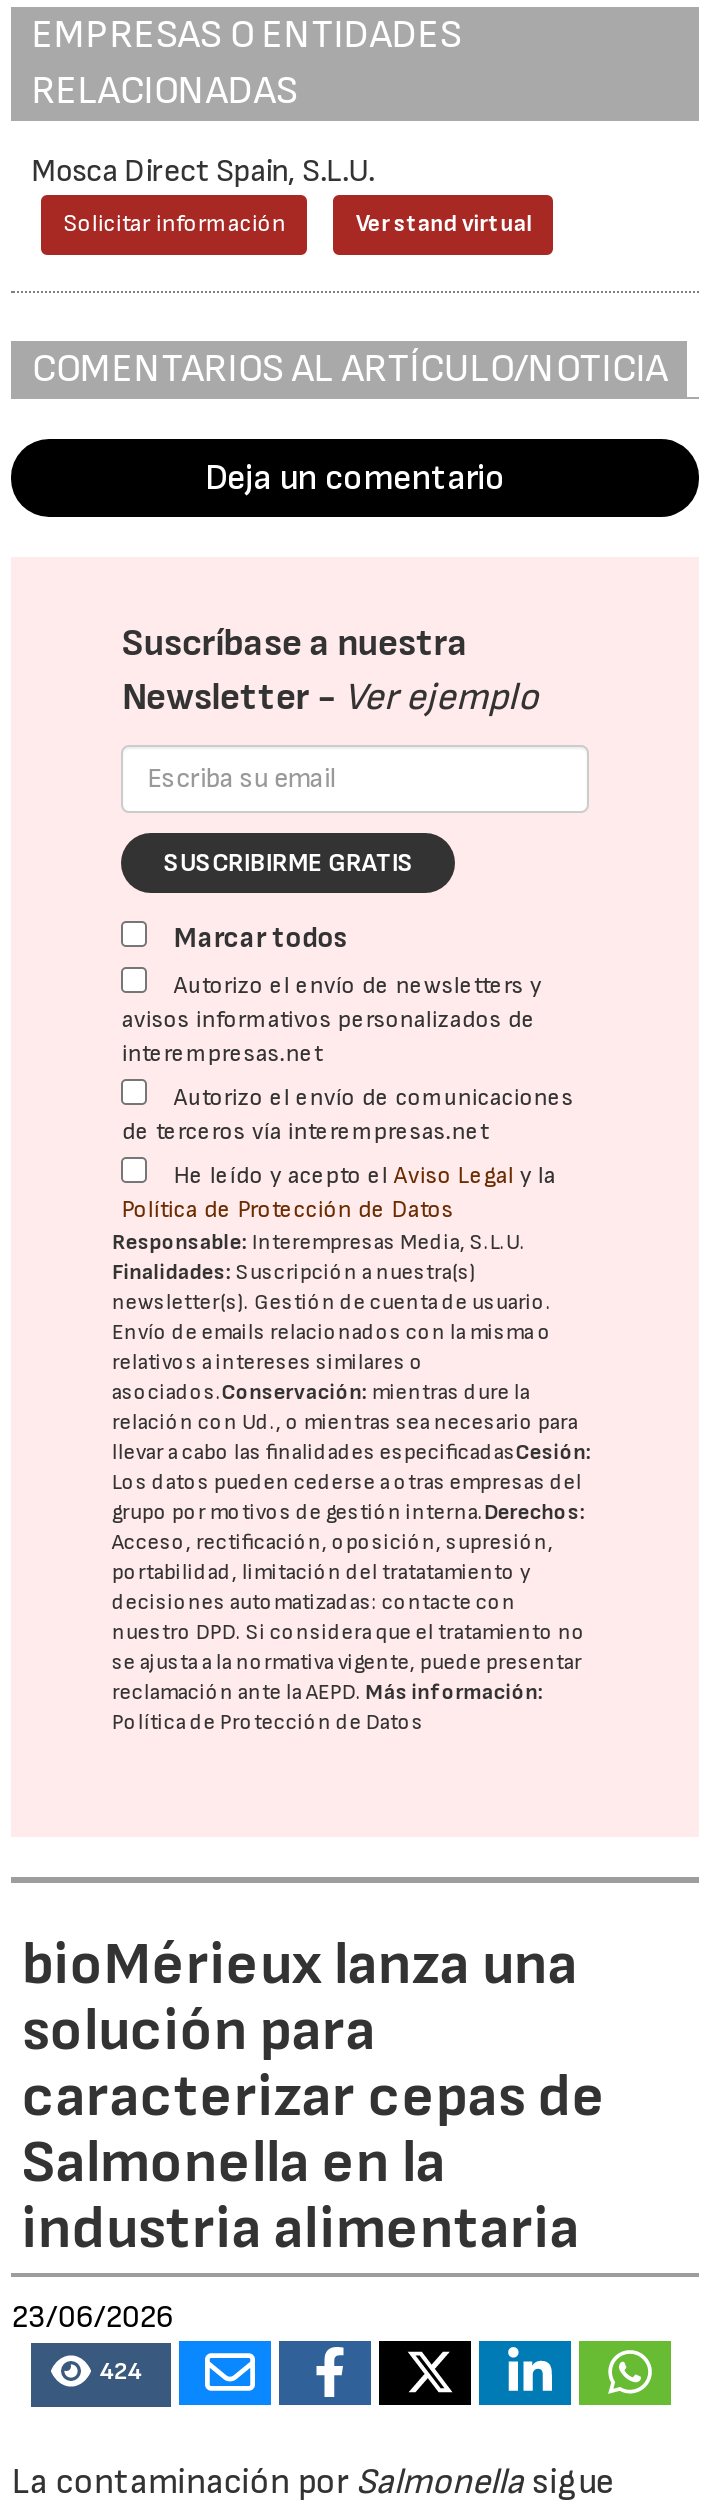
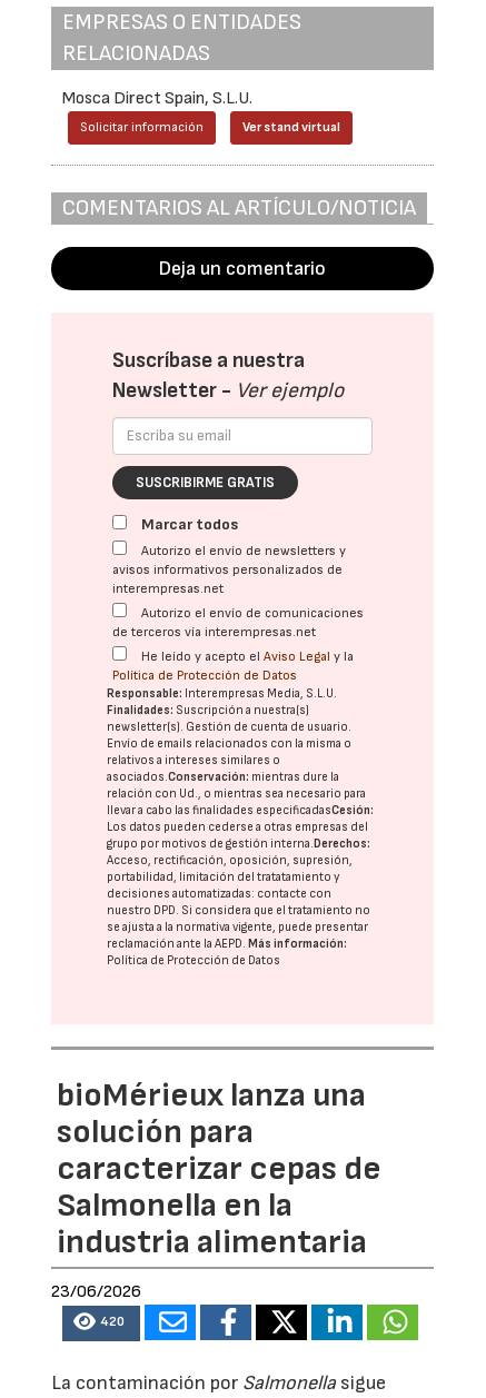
[100,2356,142,2386] 424 -> [101,1313,124,1330] 420

